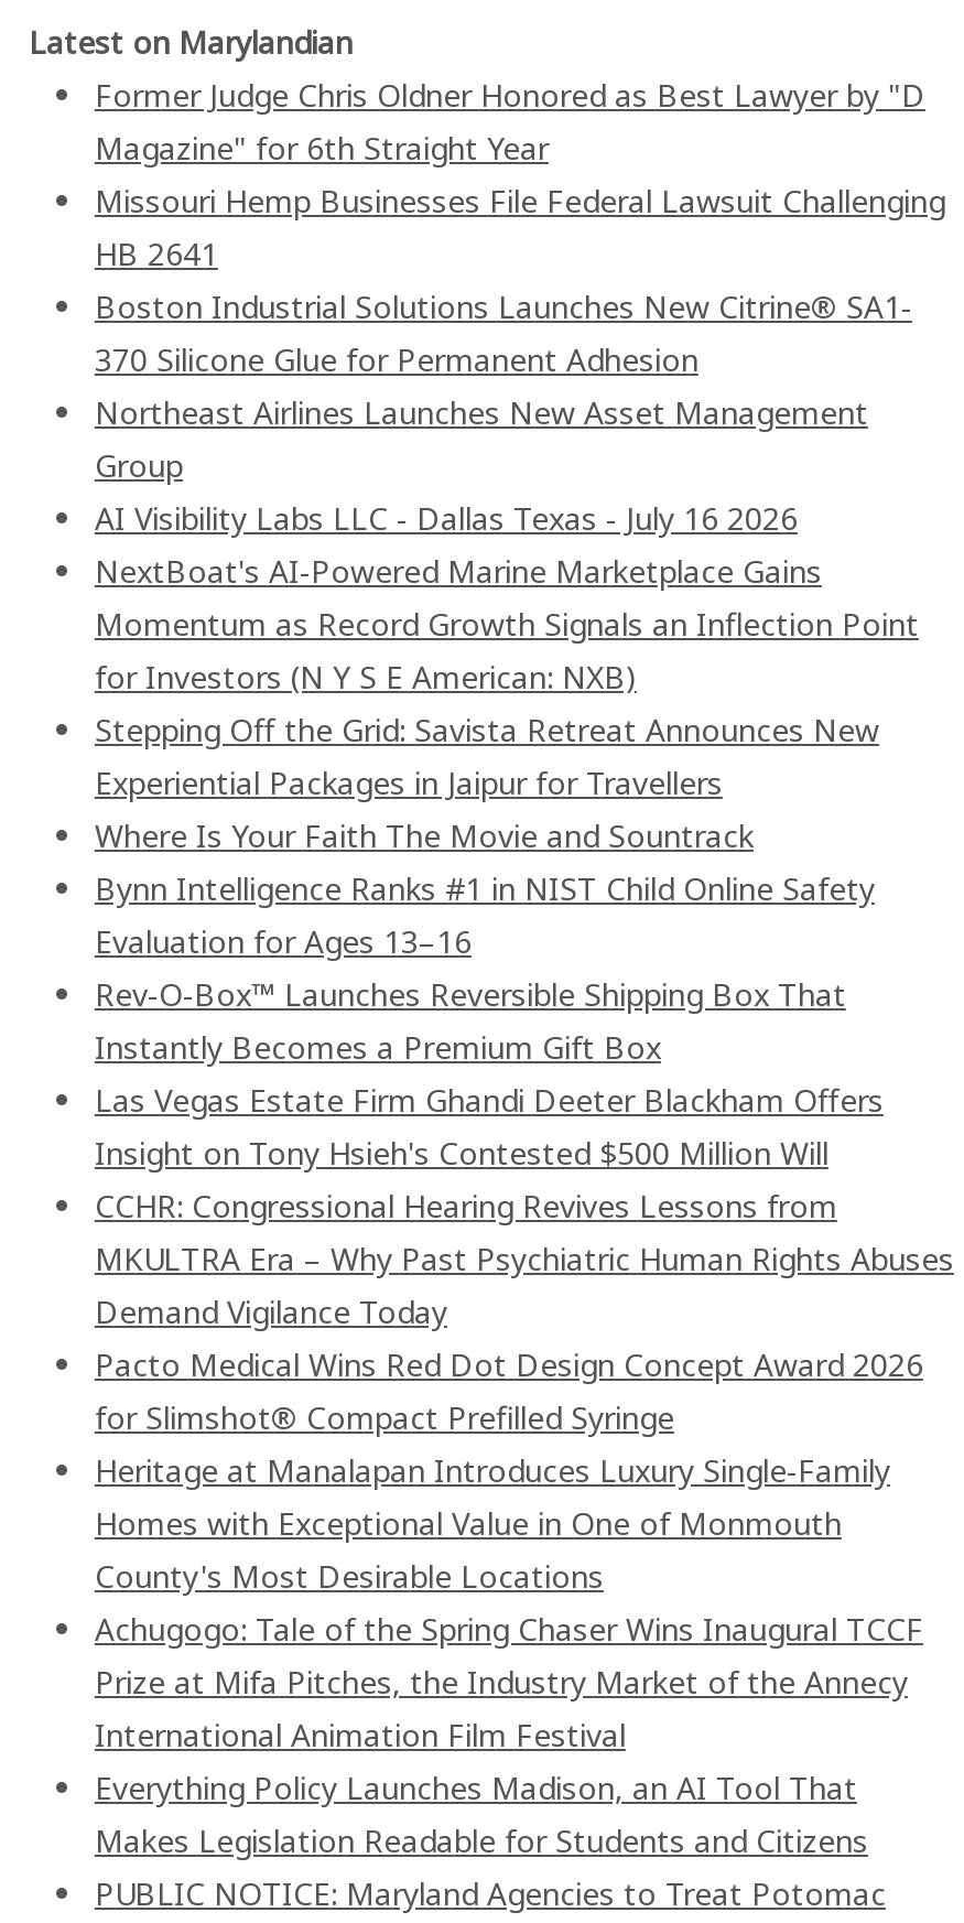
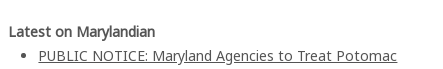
[95,74,954,1861] Former Judge Chris Oldner Honored as Best Lawyer by "D | Magazine" for 6th Straight Year | Missouri Hemp Businesses File Federal Lawsuit Challenging | HB 2641 | Boston Industrial Solutions Launches New Citrine® SA1- | 370 Silicone Glue for Permanent Adhesion | Northeast Airlines Launches New Asset Management | Group | AI Visibility Labs LLC - Dallas Texas - July 16 2026 | NextBoat's AI-Powered Marine Marketplace Gains | Momentum as Record Growth Signals an Inflection Point | for Investors (N Y S E American: NXB) | Stepping Off the Grid: Savista Retreat Announces New | Experiential Packages in Jaipur for Travellers | Where Is Your Faith The Movie and Sountrack | Bynn Intelligence Ranks #1 in NIST Child Online Safety | Evaluation for Ages 13–16 | Rev-O-Box™ Launches Reversible Shipping Box That | Instantly Becomes a Premium Gift Box | Las Vegas Estate Firm Ghandi Deeter Blackham Offers | Insight on Tony Hsieh's Contested $500 Million Will | CCHR: Congressional Hearing Revives Lessons from | MKULTRA Era – Why Past Psychiatric Human Rights Abuses | Demand Vigilance Today | Pacto Medical Wins Red Dot Design Concept Award 2026 | for Slimshot® Compact Prefilled Syringe | Heritage at Manalapan Introduces Luxury Single-Family | Homes with Exceptional Value in One of Monmouth | County's Most Desirable Locations | Achugogo: Tale of the Spring Chaser Wins Inaugural TCCF | Prize at Mifa Pitches, the Industry Market of the Annecy | International Animation Film Festival | Everything Policy Launches Madison, an AI Tool That | Makes Legislation Readable for Students and Citizens -> none

